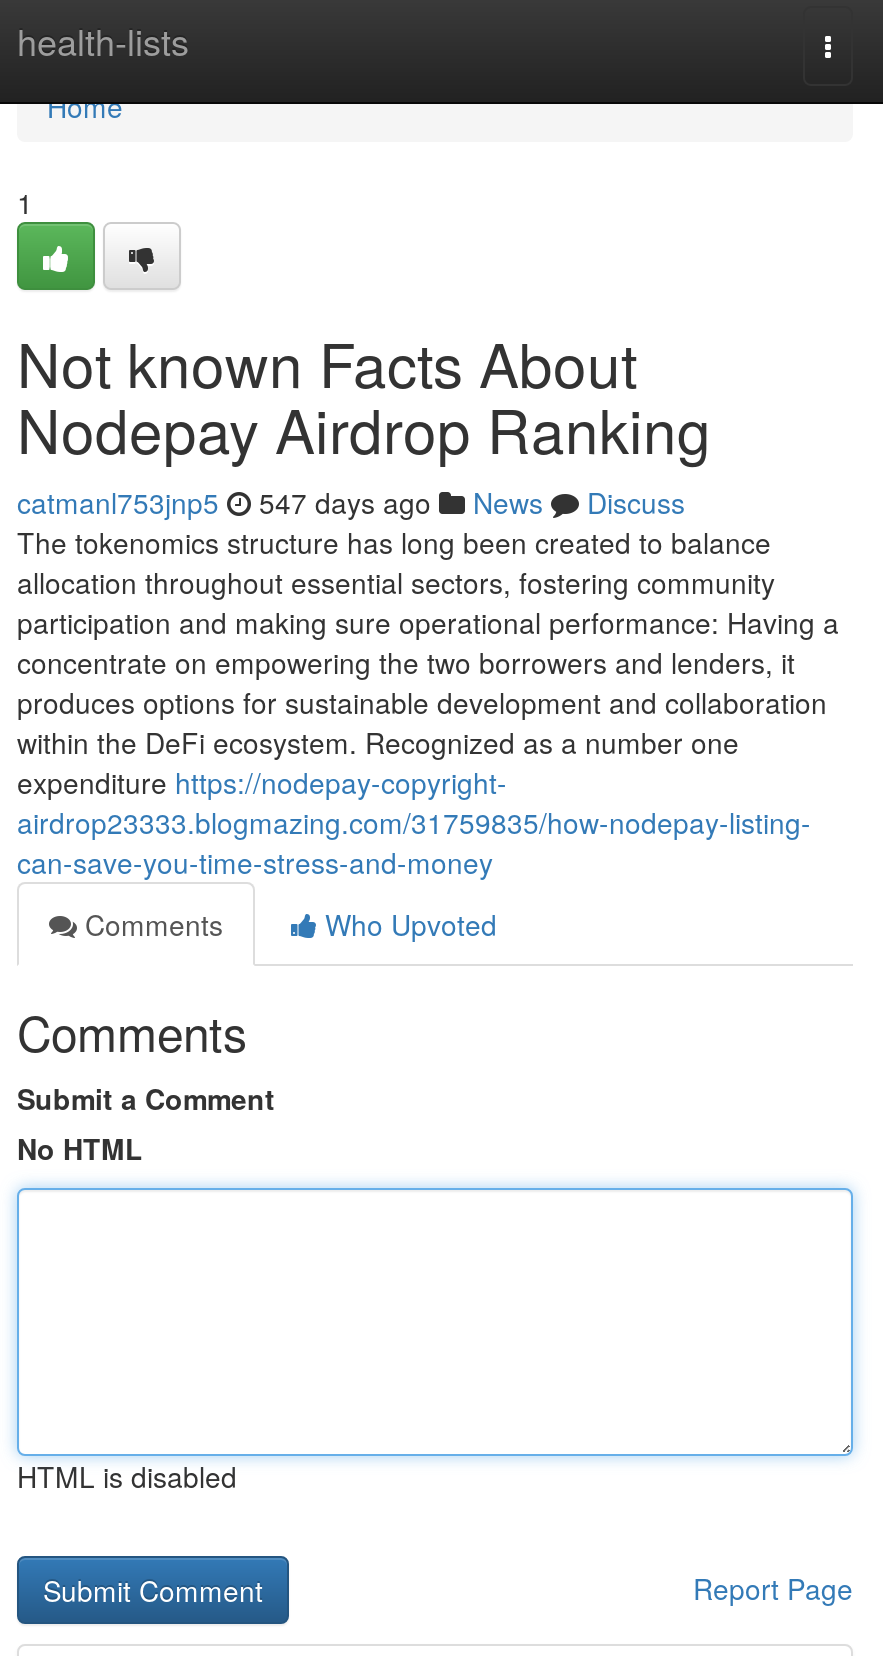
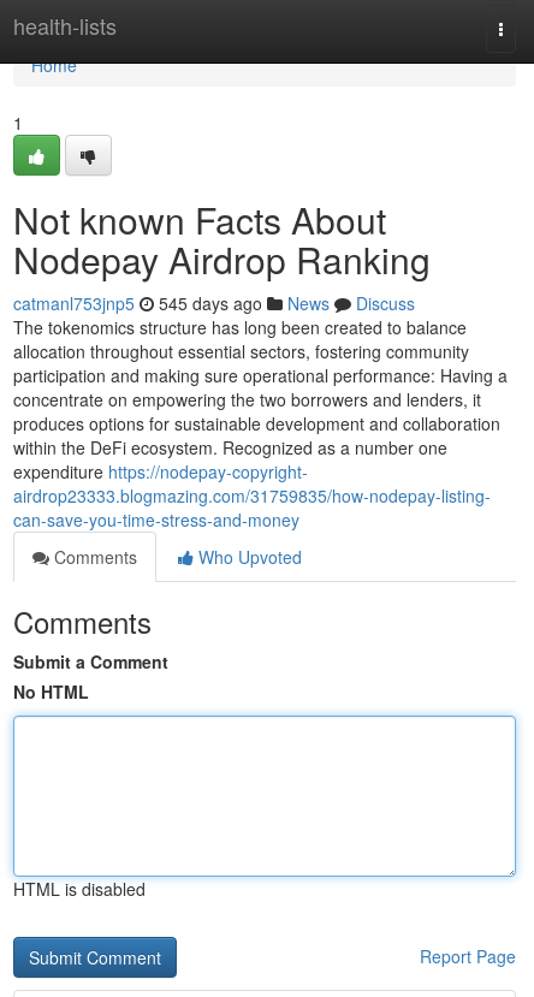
[17,482,685,522] catmanl753jnp5 547 days ago News Discuss -> [13,291,415,315] catmanl753jnp5 545 days ago News Discuss

